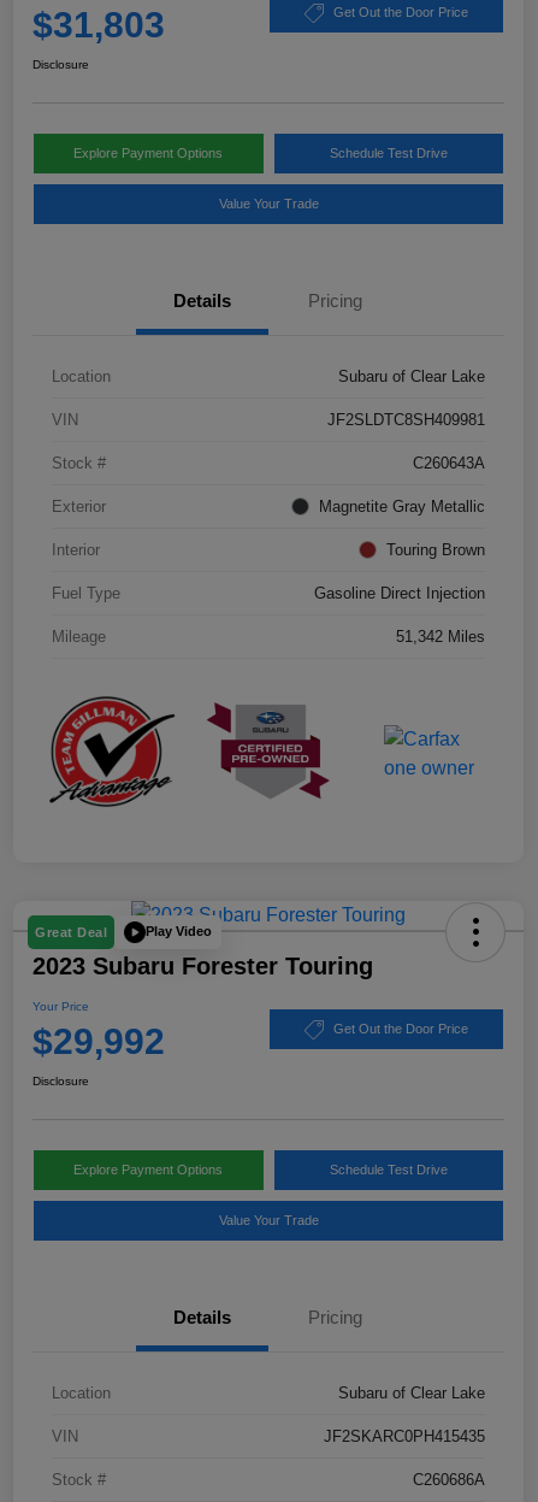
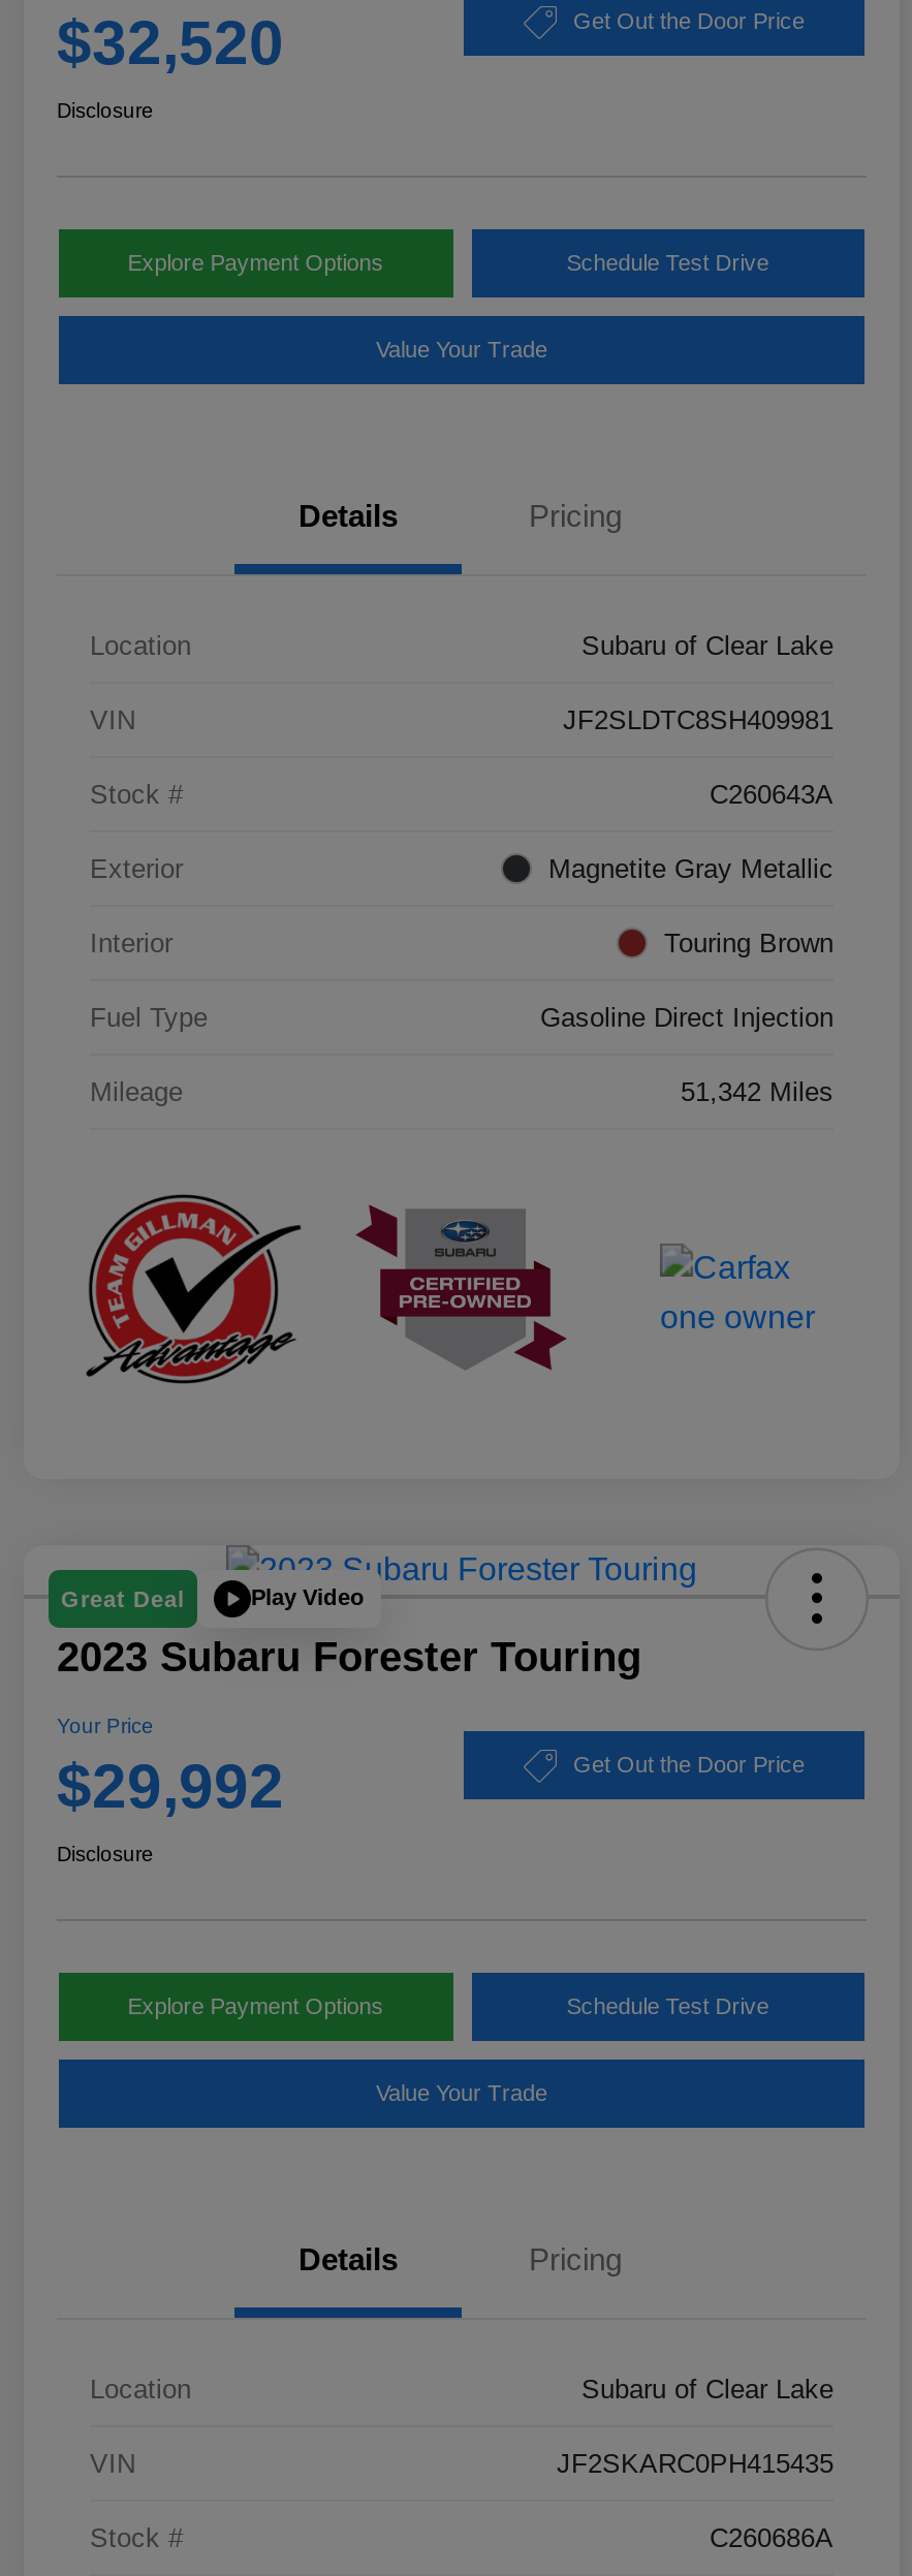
[32,5,165,44] $31,803 -> [57,8,284,76] $32,520

